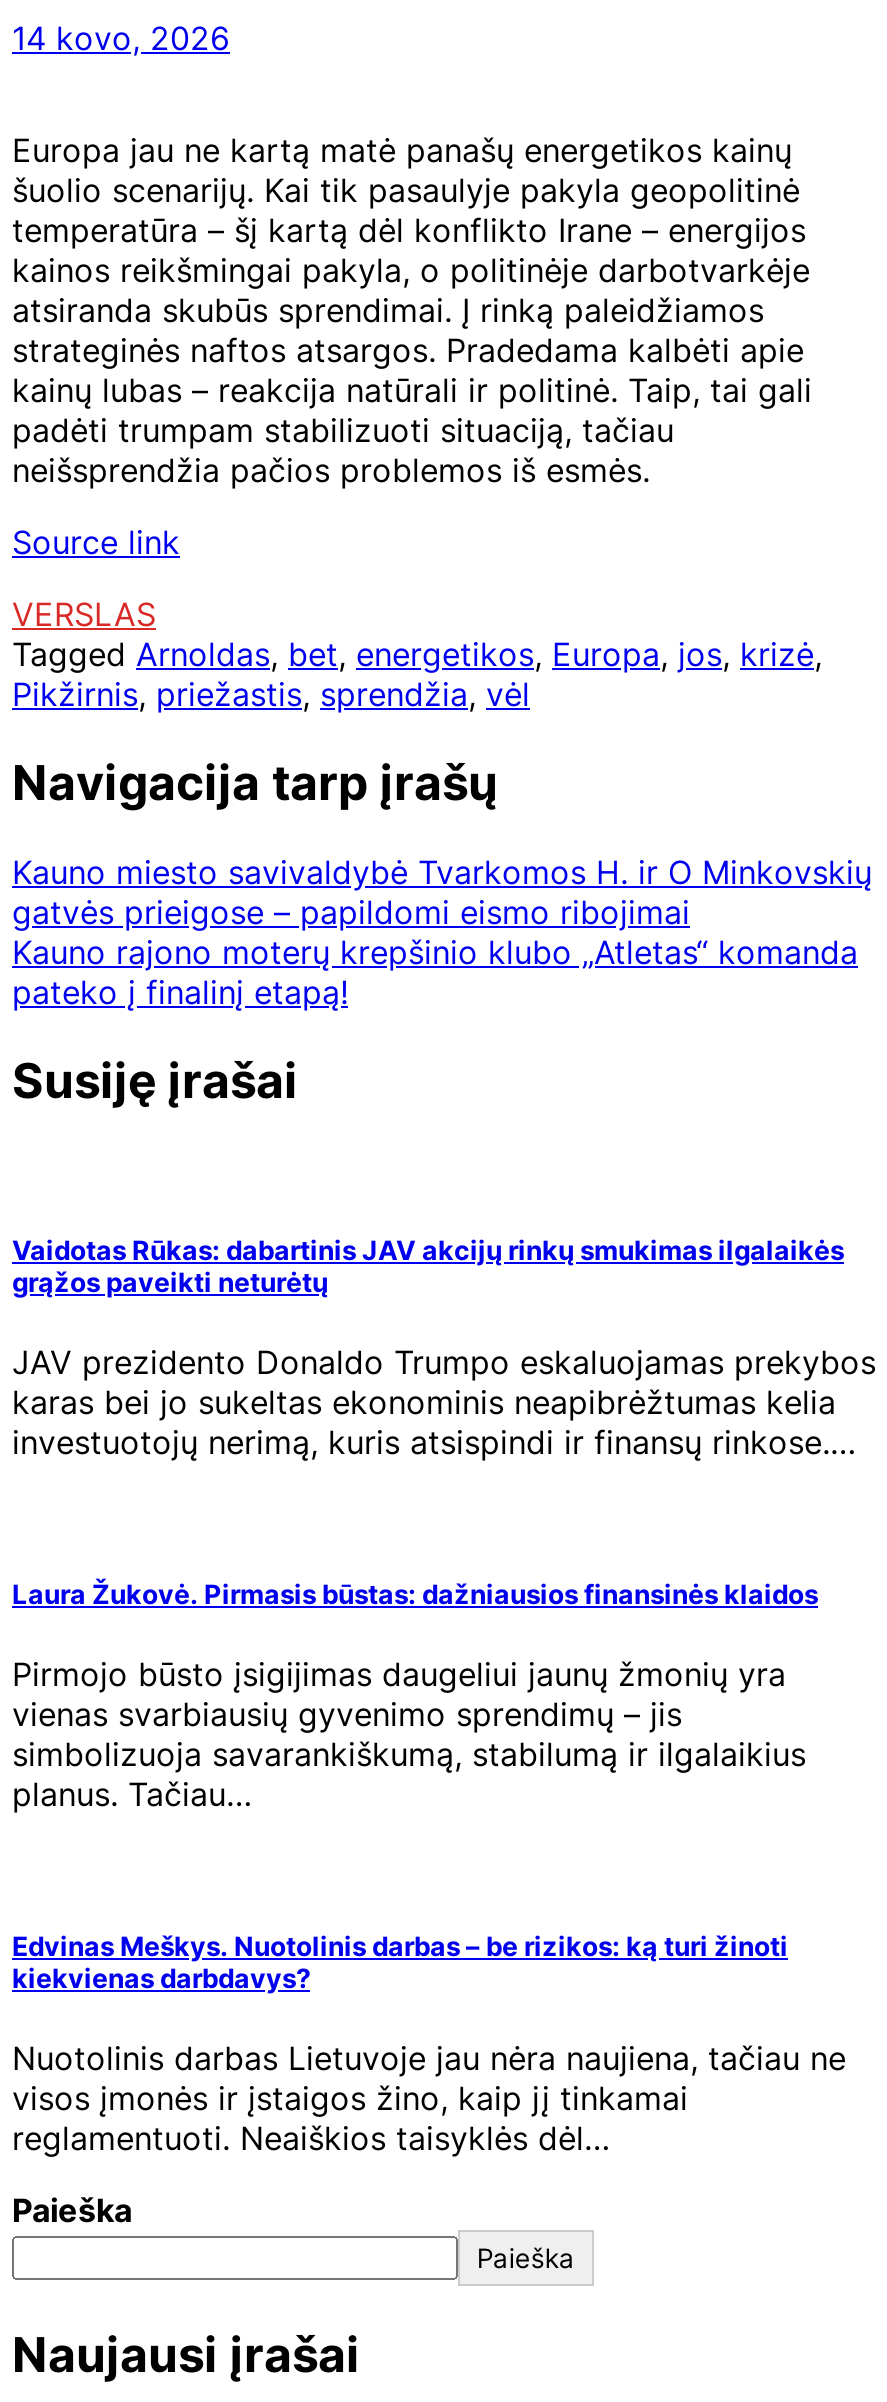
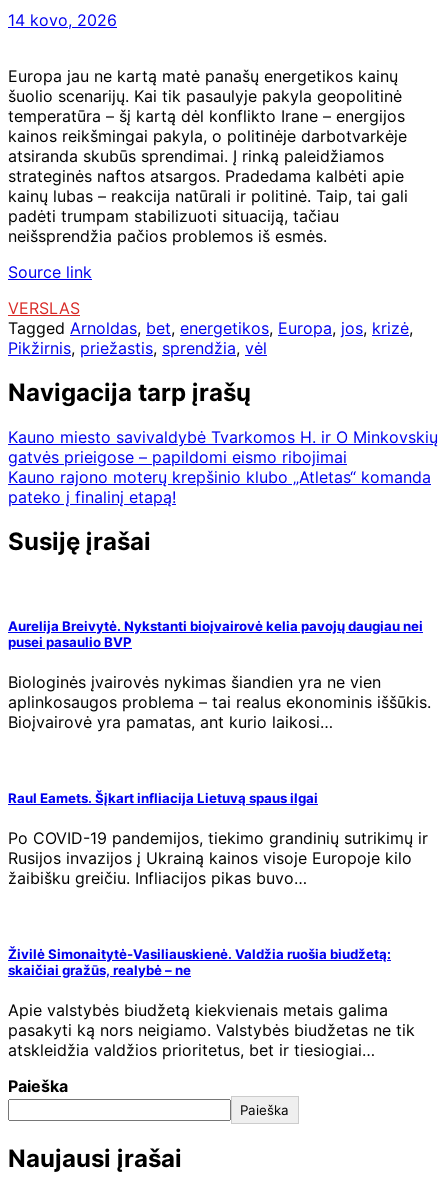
[12,1233,844,1297] Vaidotas Rūkas: dabartinis JAV akcijų rinkų smukimas ilgalaikės | grąžos paveikti neturėtų -> [8,618,423,650] Aurelija Breivytė. Nykstanti bioįvairovė kelia pavojų daugiau nei | pusei pasaulio BVP
[12,1342,876,1462] JAV prezidento Donaldo Trumpo eskaluojamas prekybos | karas bei jo sukeltas ekonominis neapibrėžtumas kelia | investuotojų nerimą, kuris atsispindi ir finansų rinkose.… -> [8,672,431,732] Biologinės įvairovės nykimas šiandien yra ne vien | aplinkosaugos problema – tai realus ekonominis iššūkis. | Bioįvairovė yra pamatas, ant kurio laikosi…
[12,1578,818,1610] Laura Žukovė. Pirmasis būstas: dažniausios finansinės klaidos -> [8,790,318,806] Raul Eamets. Šįkart infliacija Lietuvą spaus ilgai
[12,1654,806,1814] Pirmojo būsto įsigijimas daugeliui jaunų žmonių yra | vienas svarbiausių gyvenimo sprendimų – jis | simbolizuoja savarankiškumą, stabilumą ir ilgalaikius | planus. Tačiau… -> [8,828,428,888] Po COVID-19 pandemijos, tiekimo grandinių sutrikimų ir | Rusijos invazijos į Ukrainą kainos visoje Europoje kilo | žaibišku greičiu. Infliacijos pikas buvo…
[12,1931,788,1995] Edvinas Meškys. Nuotolinis darbas – be rizikos: ką turi žinoti | kiekvienas darbdavys? -> [8,946,391,978] Živilė Simonaitytė-Vasiliauskienė. Valdžia ruošia biudžetą: | skaičiai gražūs, realybė – ne
[12,2039,846,2159] Nuotolinis darbas Lietuvoje jau nėra naujiena, tačiau ne | visos įmonės ir įstaigos žino, kaip jį tinkamai | reglamentuoti. Neaiškios taisyklės dėl… -> [8,1000,415,1060] Apie valstybės biudžetą kiekvienais metais galima | pasakyti ką nors neigiamo. Valstybės biudžetas ne tik | atskleidžia valdžios prioritetus, bet ir tiesiogiai…

